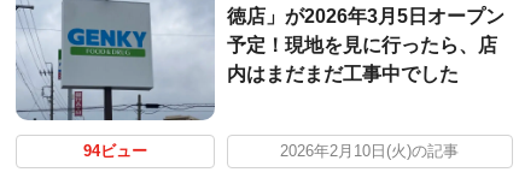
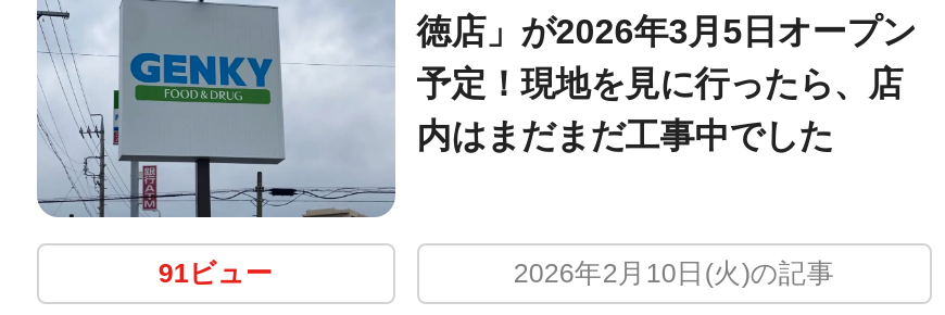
[83,143,147,160] 94ビュー -> [158,258,273,289] 91ビュー

